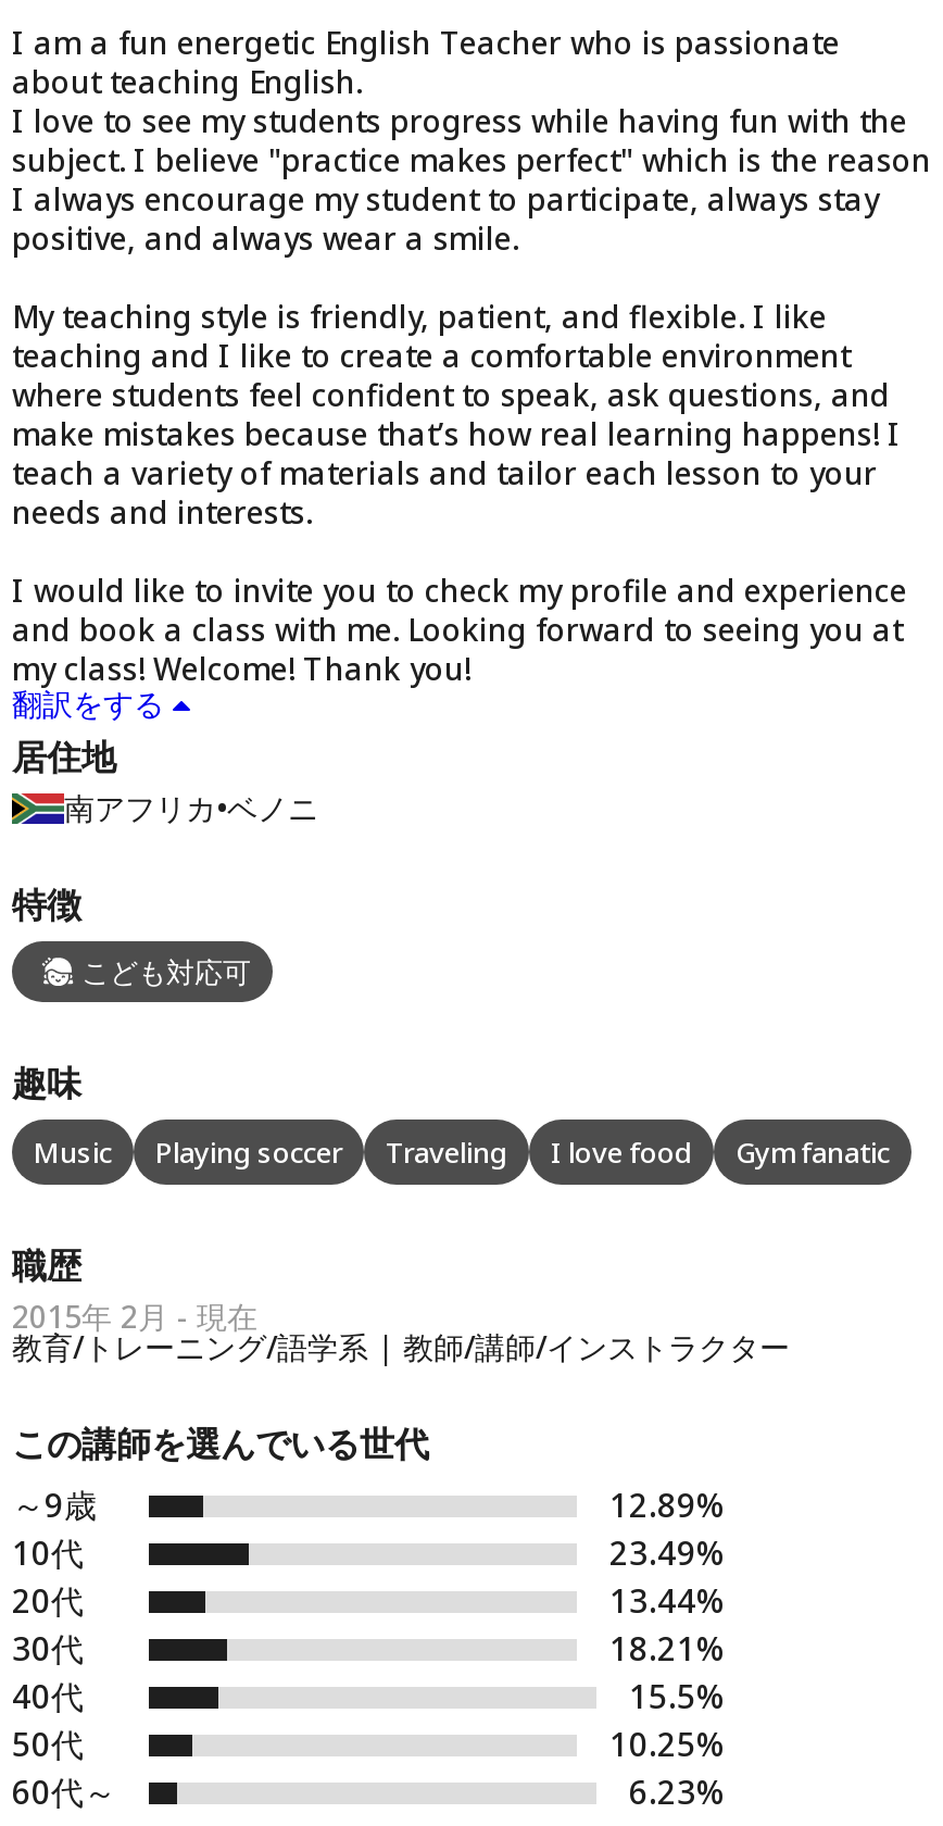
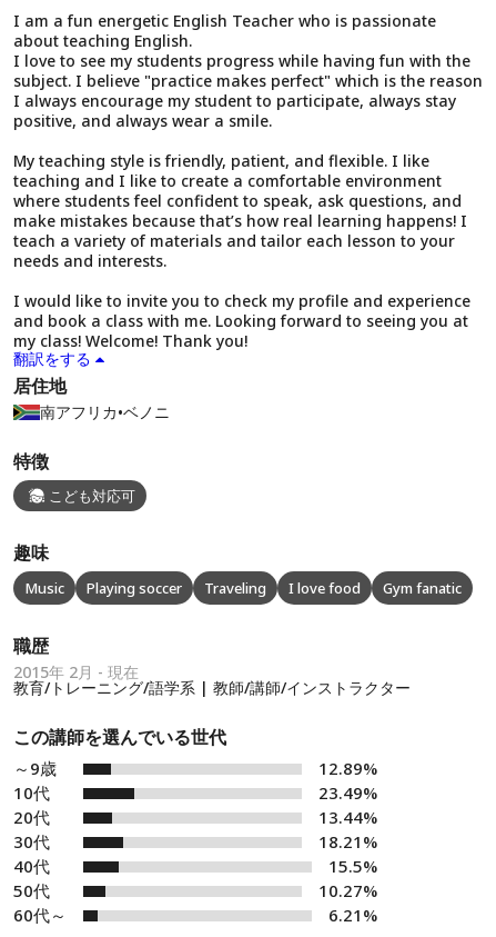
[609,1722,725,1765] 10.25% -> [318,879,377,901] 10.27%
[629,1769,725,1813] 6.23% -> [328,904,377,926] 6.21%

